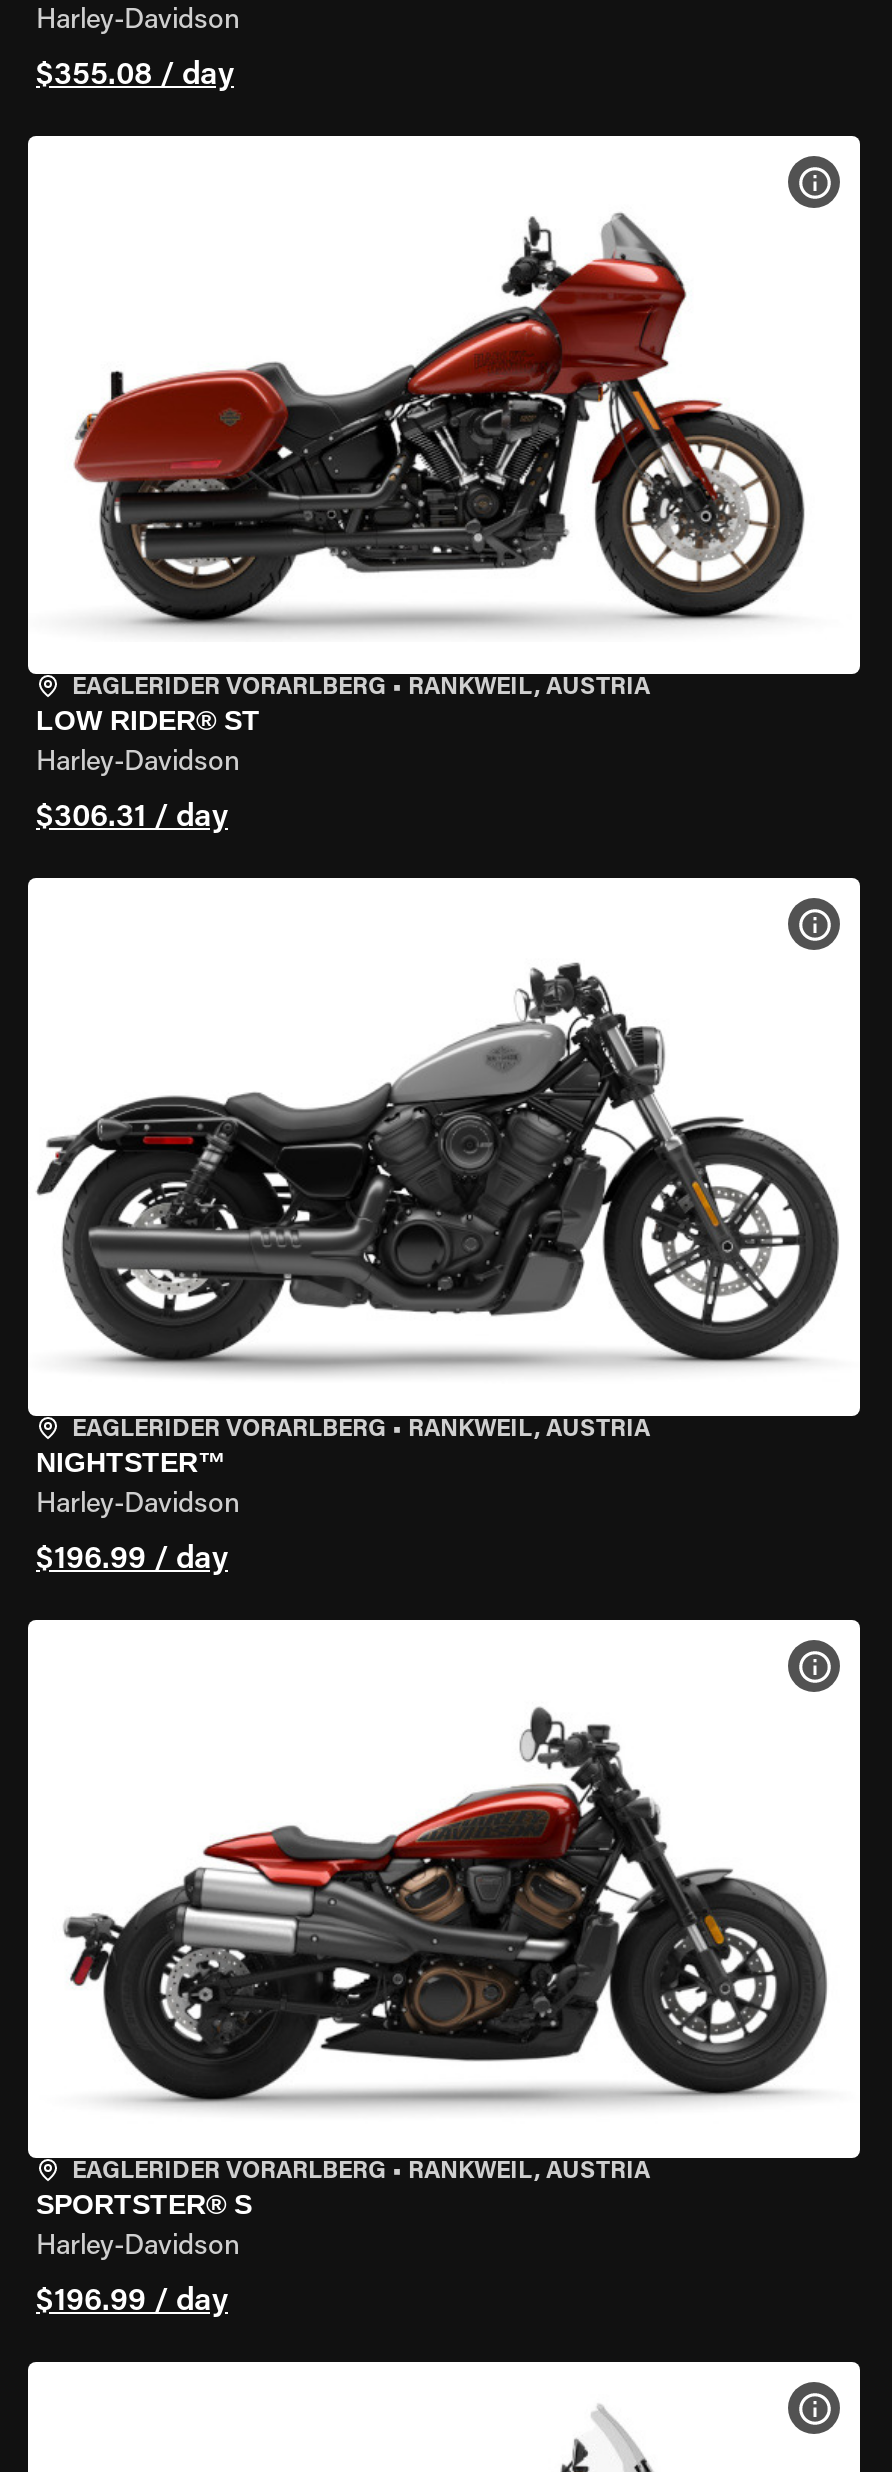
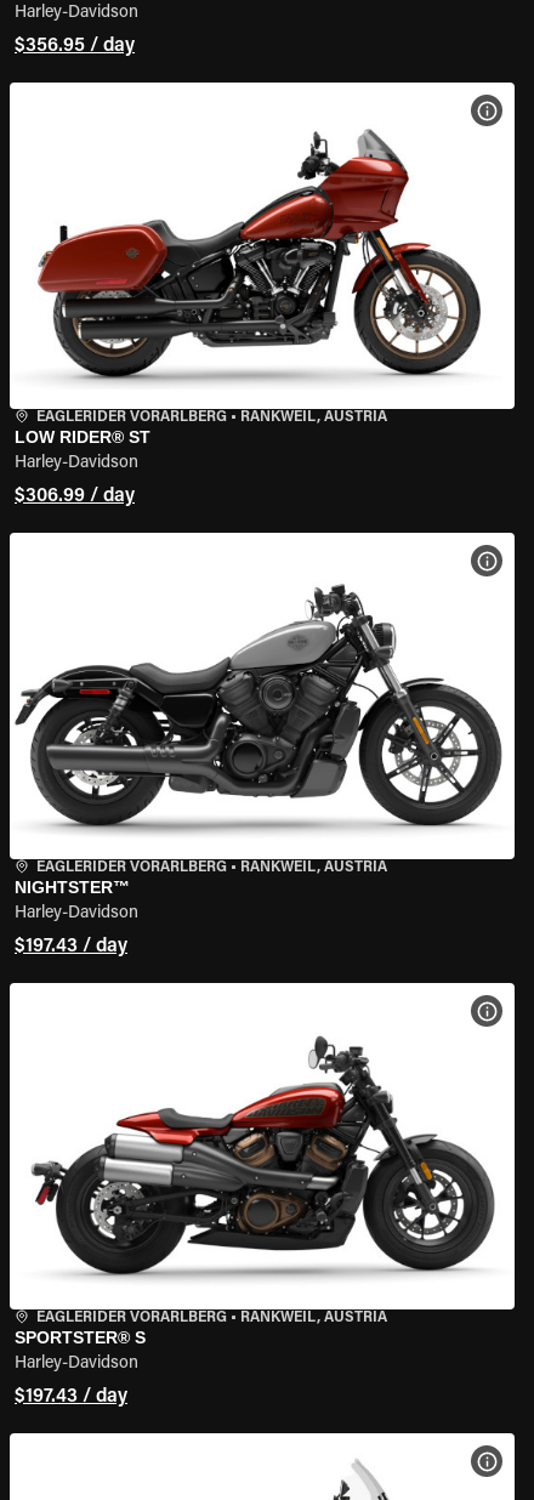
[36,60,234,92] $355.08 / day -> [15,36,135,56] $356.95 / day
[36,802,228,834] $306.31 / day -> [15,487,135,506] $306.99 / day
[36,1544,228,1576] $196.99 / day -> [15,937,127,956] $197.43 / day
[36,2286,228,2318] $196.99 / day -> [15,1387,127,1407] $197.43 / day

